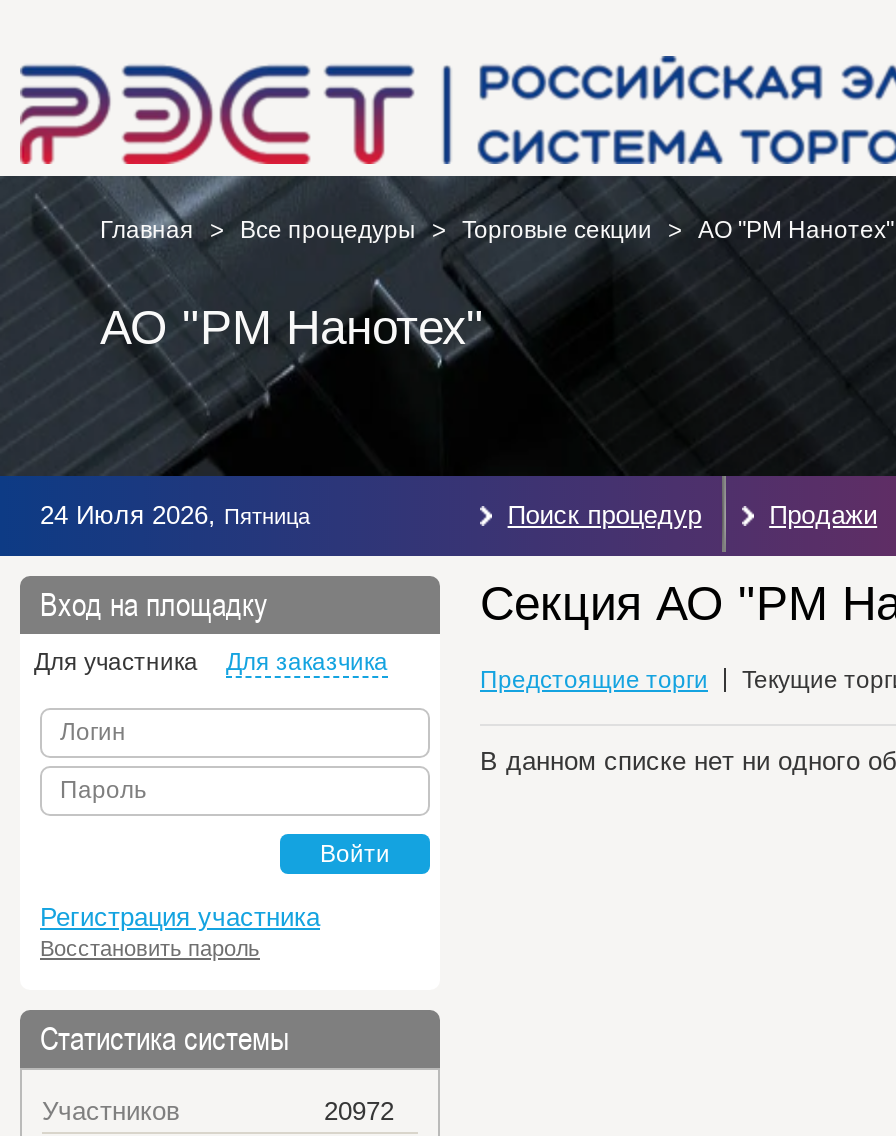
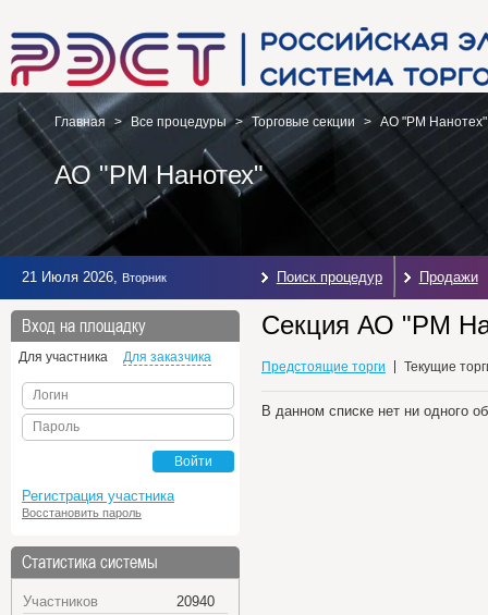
[40,500,310,530] 24 Июля 2026, Пятница -> [22,269,167,285] 21 Июля 2026, Вторник
[324,1096,394,1126] 20972 -> [176,593,215,610] 20940

